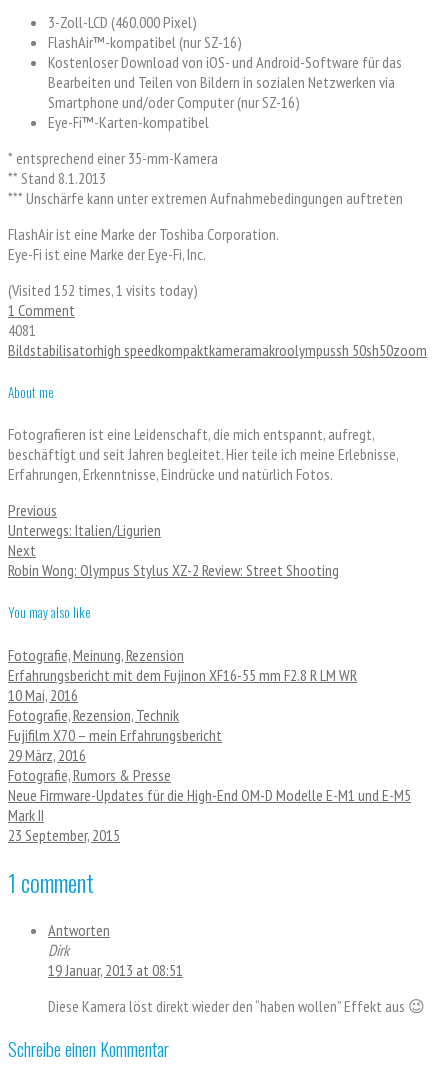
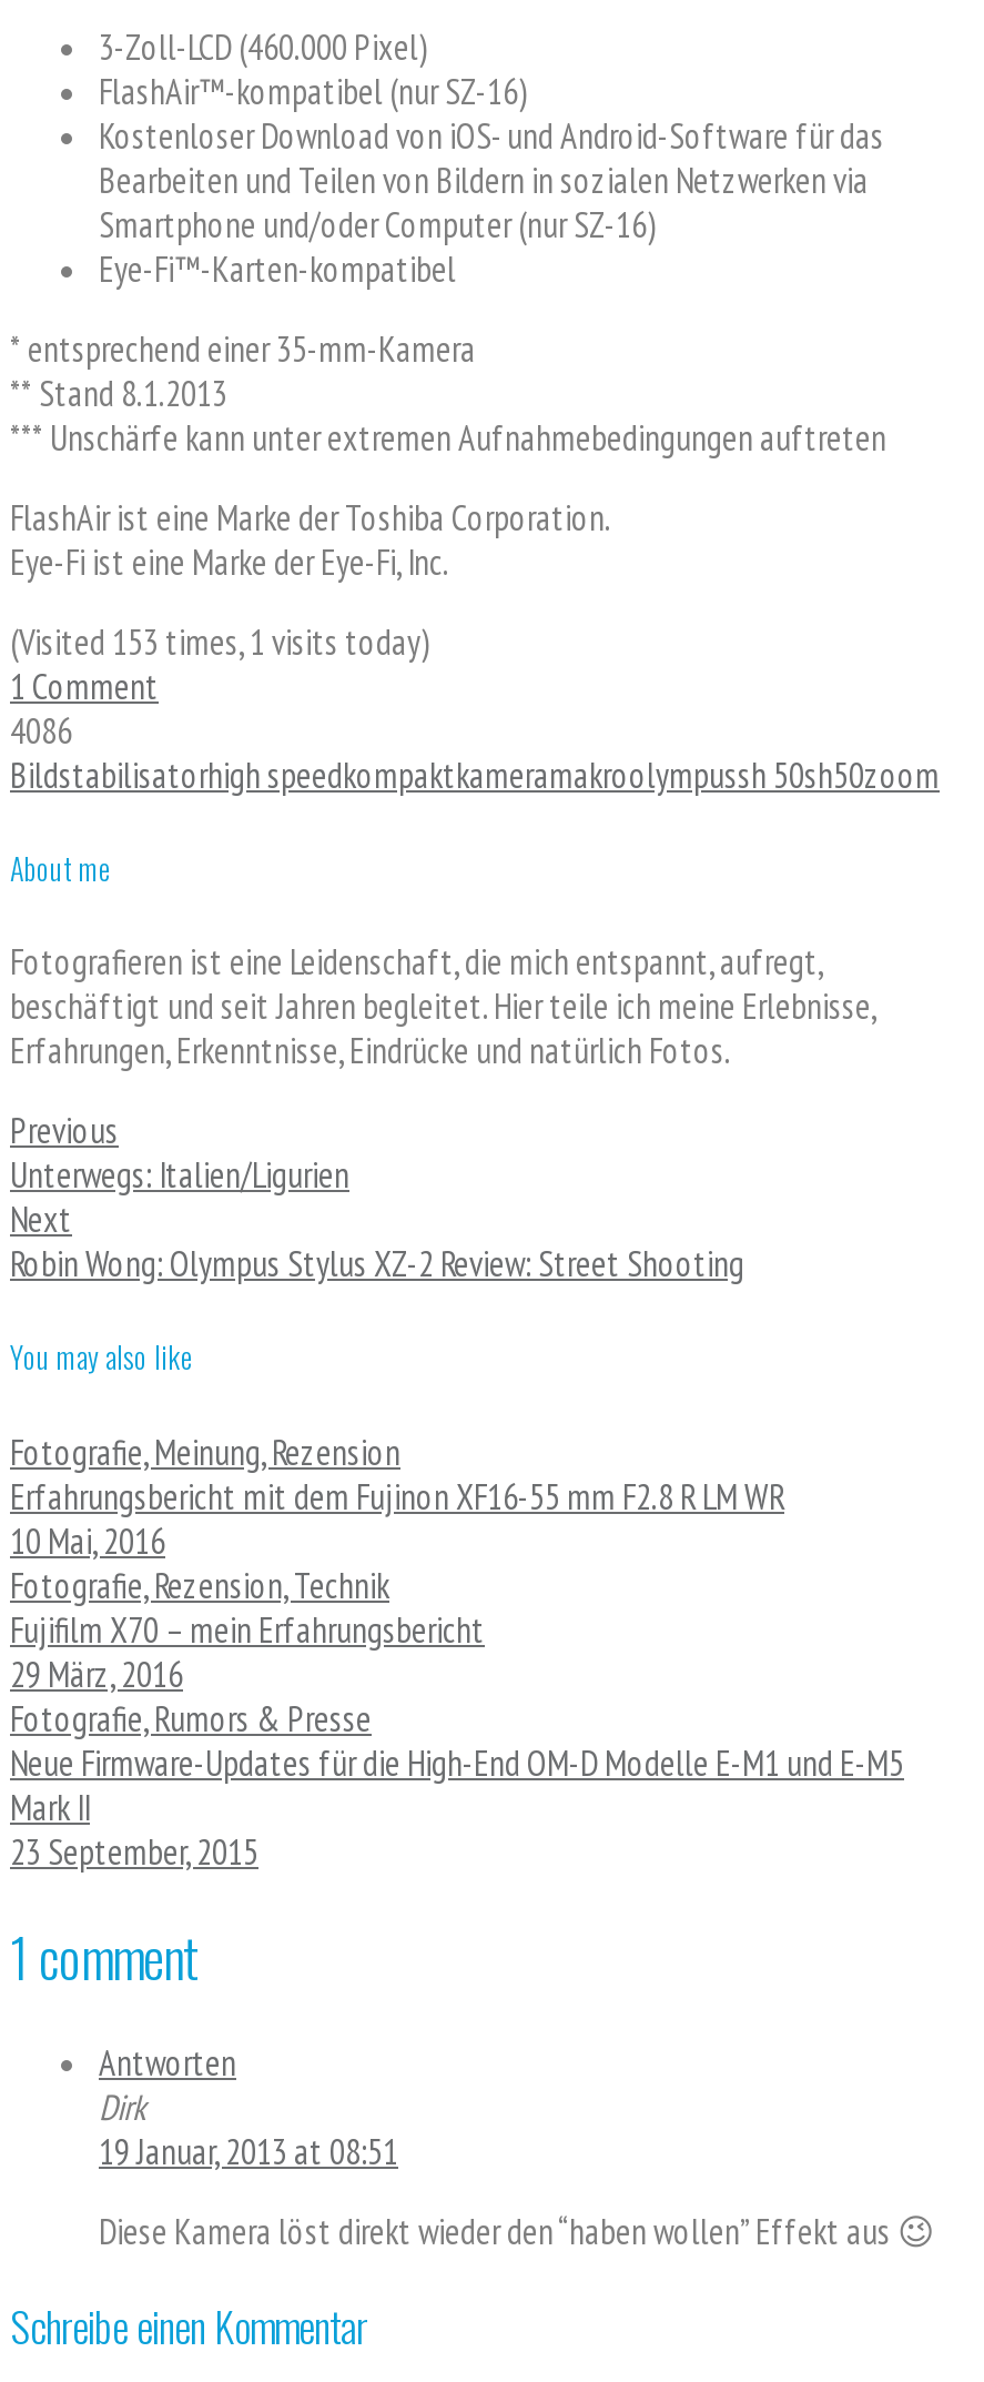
[8,280,198,300] (Visited 152 times, 1 visits today) -> [10,619,432,664] (Visited 153 times, 1 visits today)
[8,320,36,340] 4081 -> [10,708,72,752] 4086

